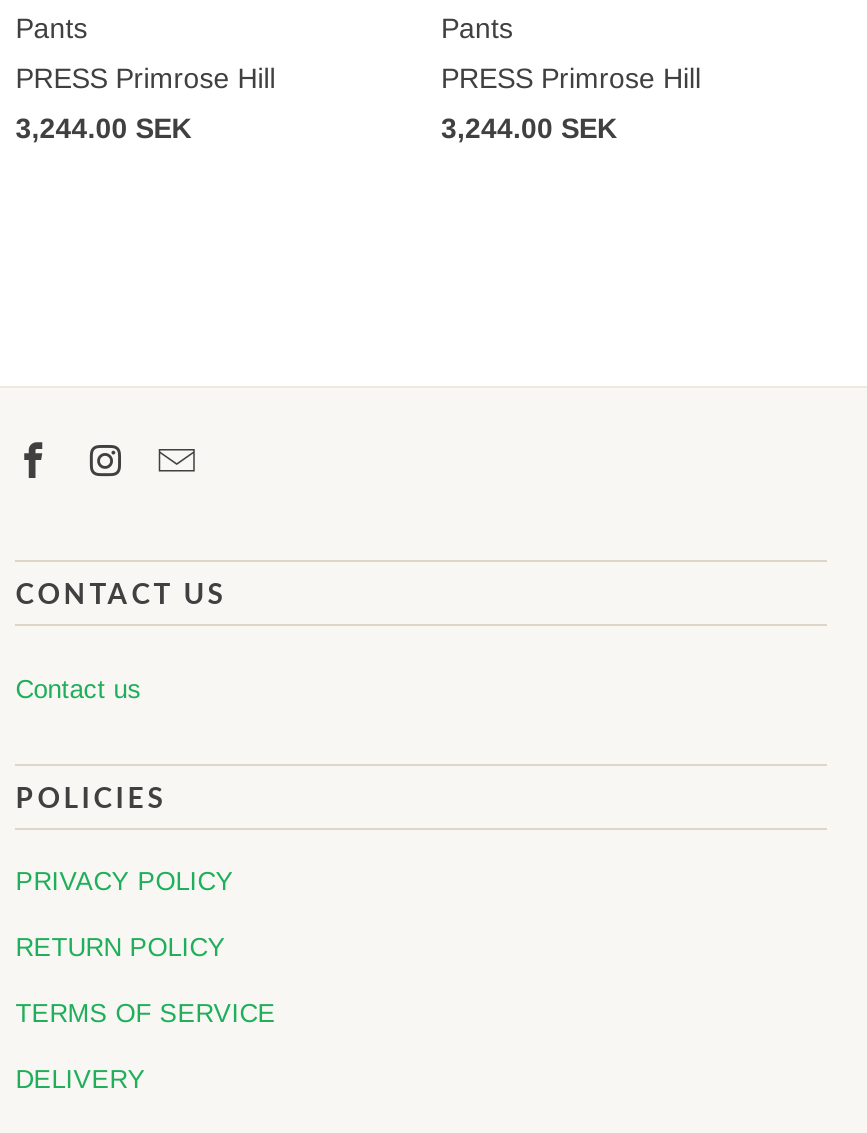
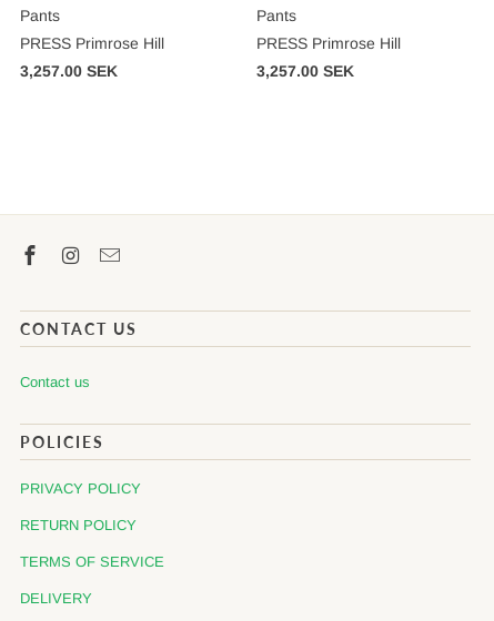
[15,111,191,143] 3,244.00 SEK -> [20,62,118,80] 3,257.00 SEK
[441,111,617,143] 3,244.00 SEK -> [256,62,354,80] 3,257.00 SEK

